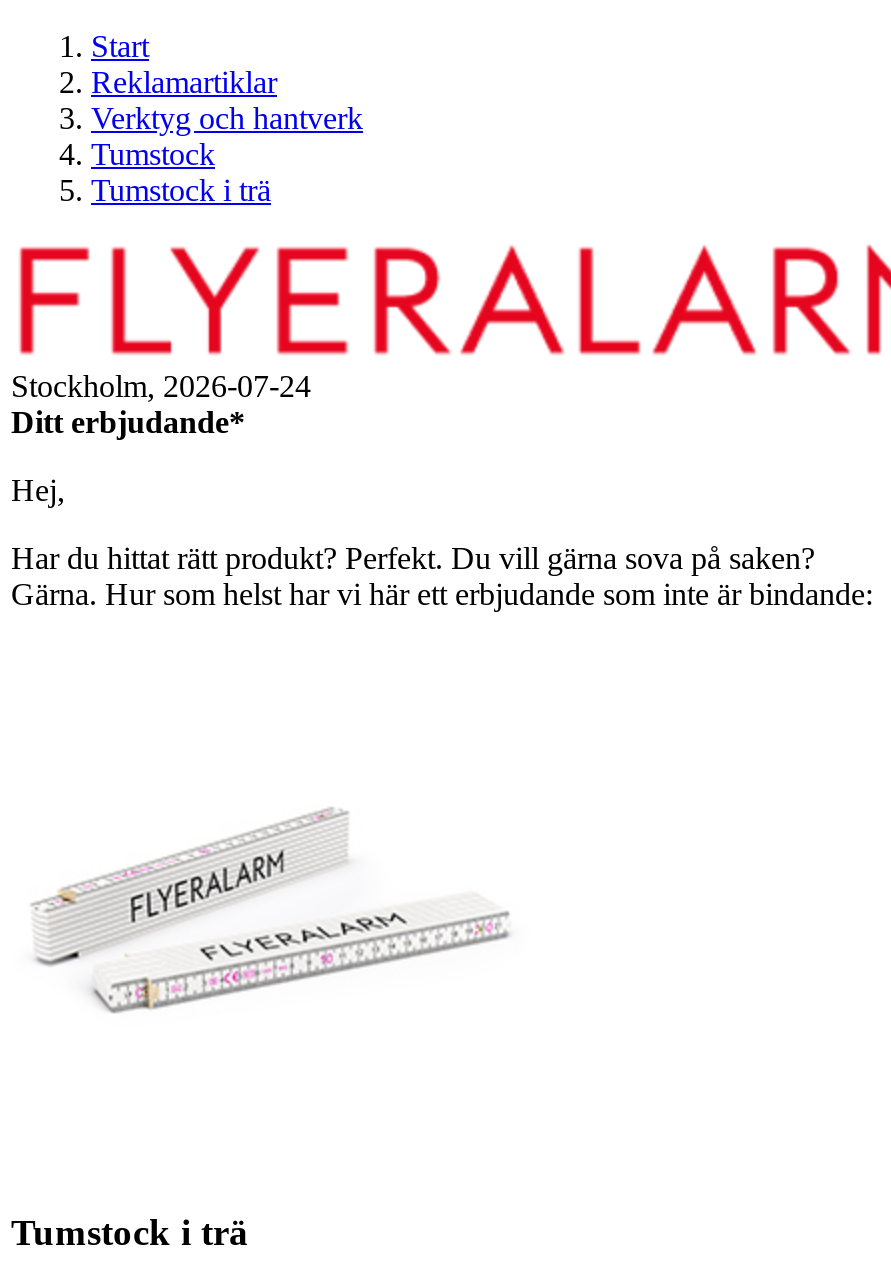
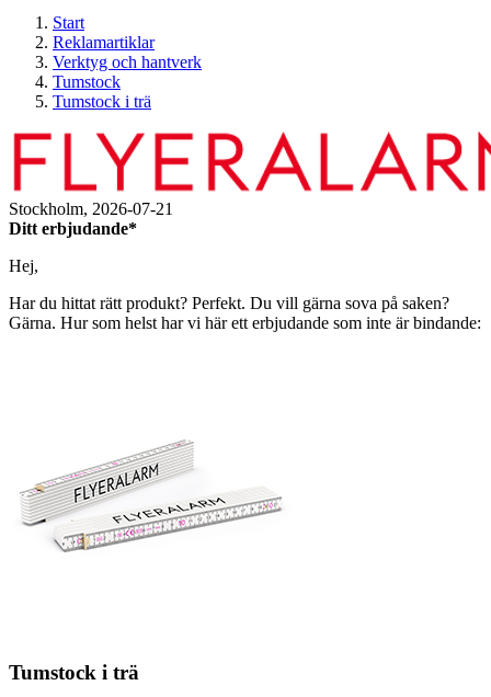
[11,369,311,403] Stockholm, 2026-07-24 -> [9,199,173,218] Stockholm, 2026-07-21

